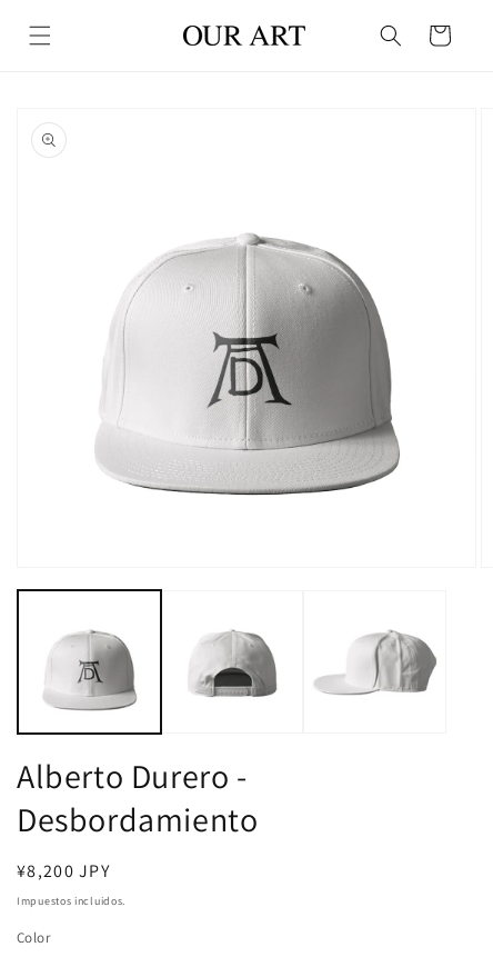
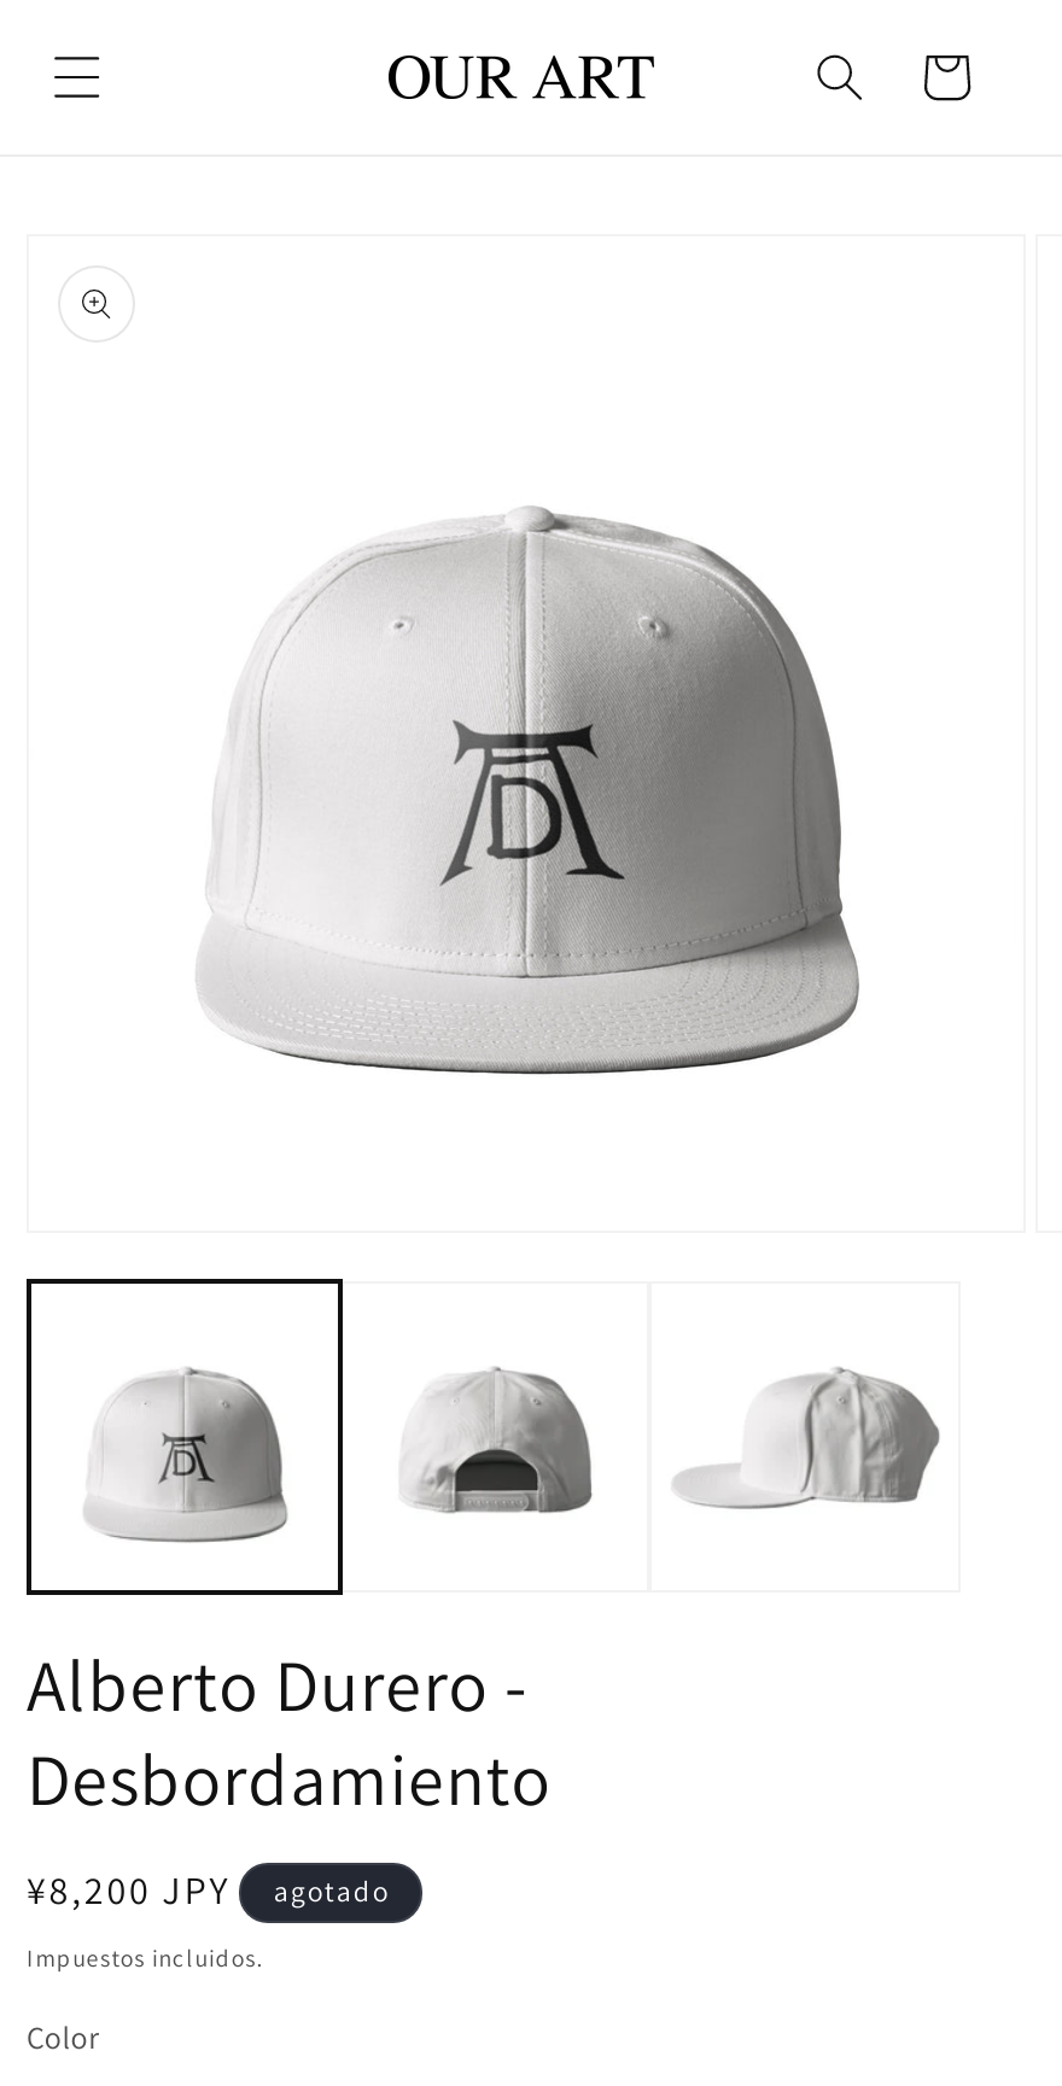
none -> [273,1871,389,1908] agotado

